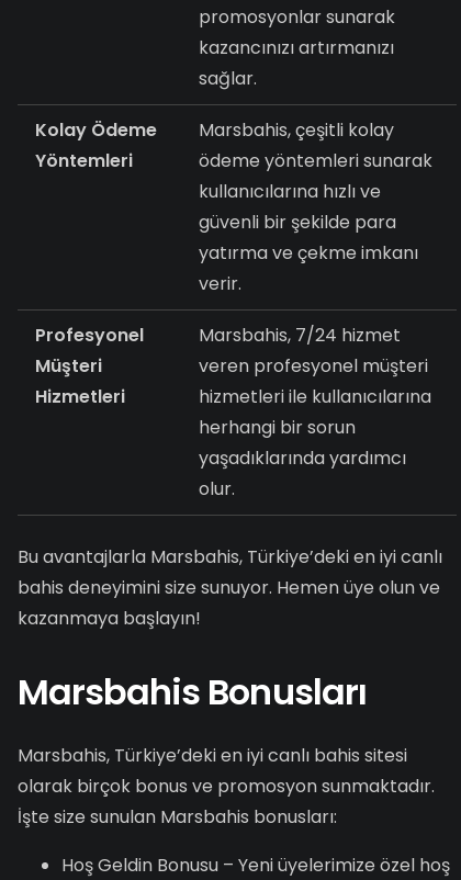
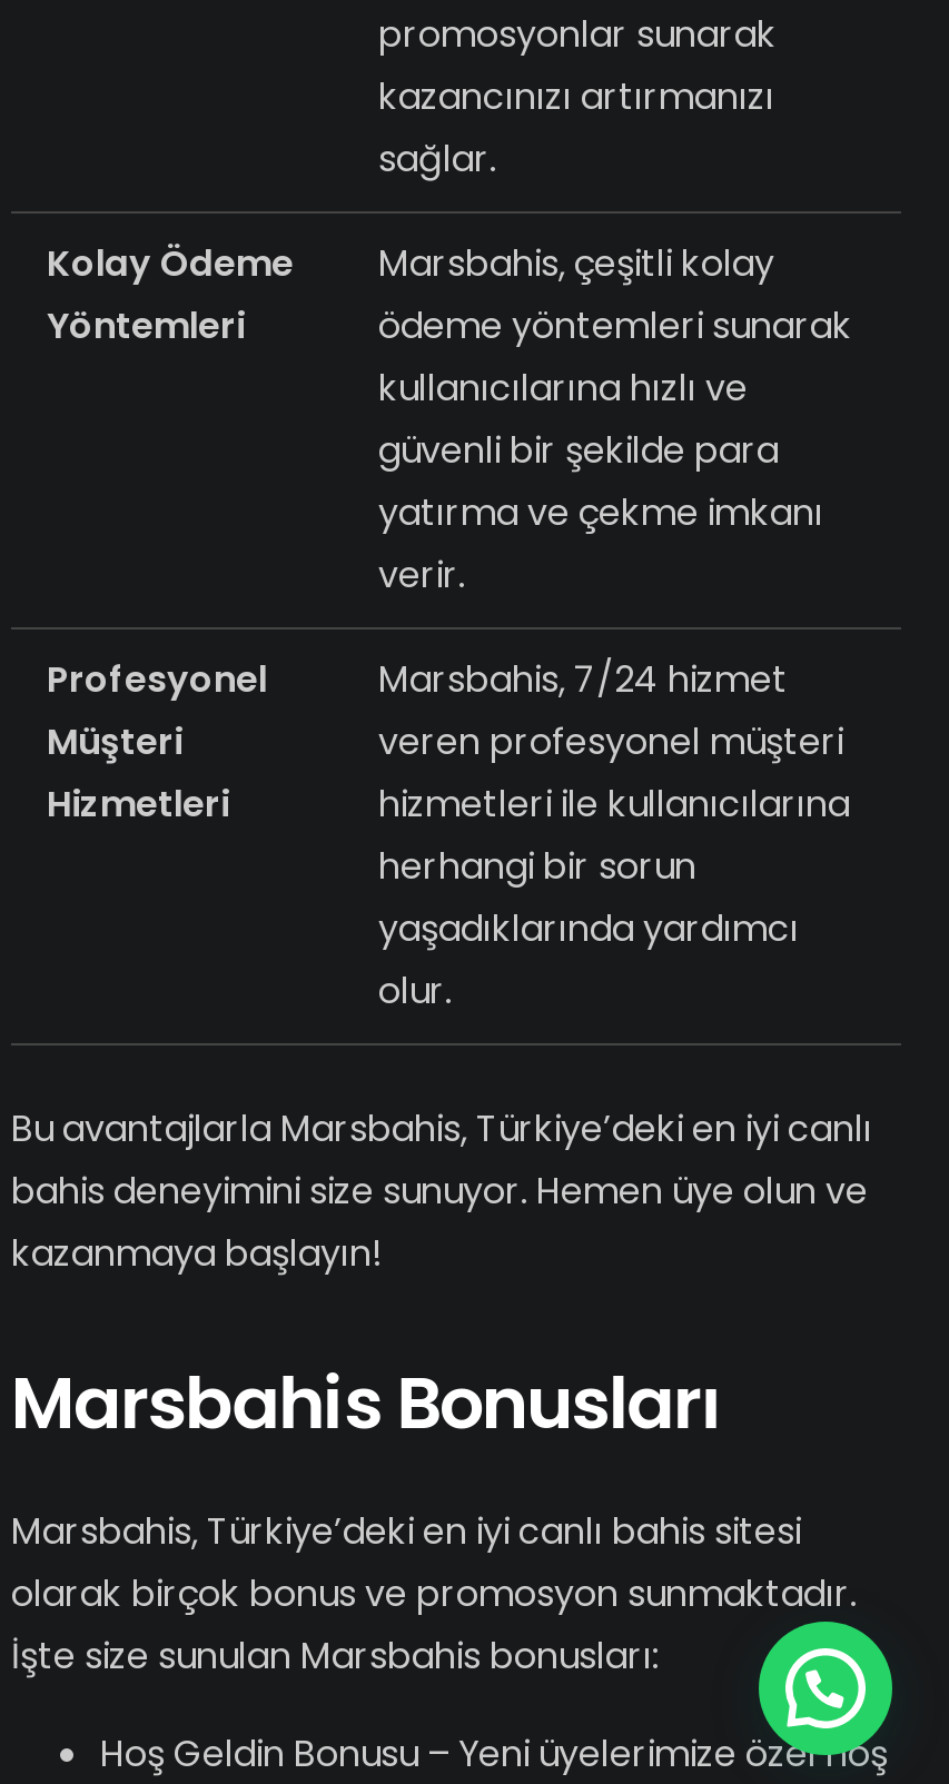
none -> [757,1624,894,1722] [image]

